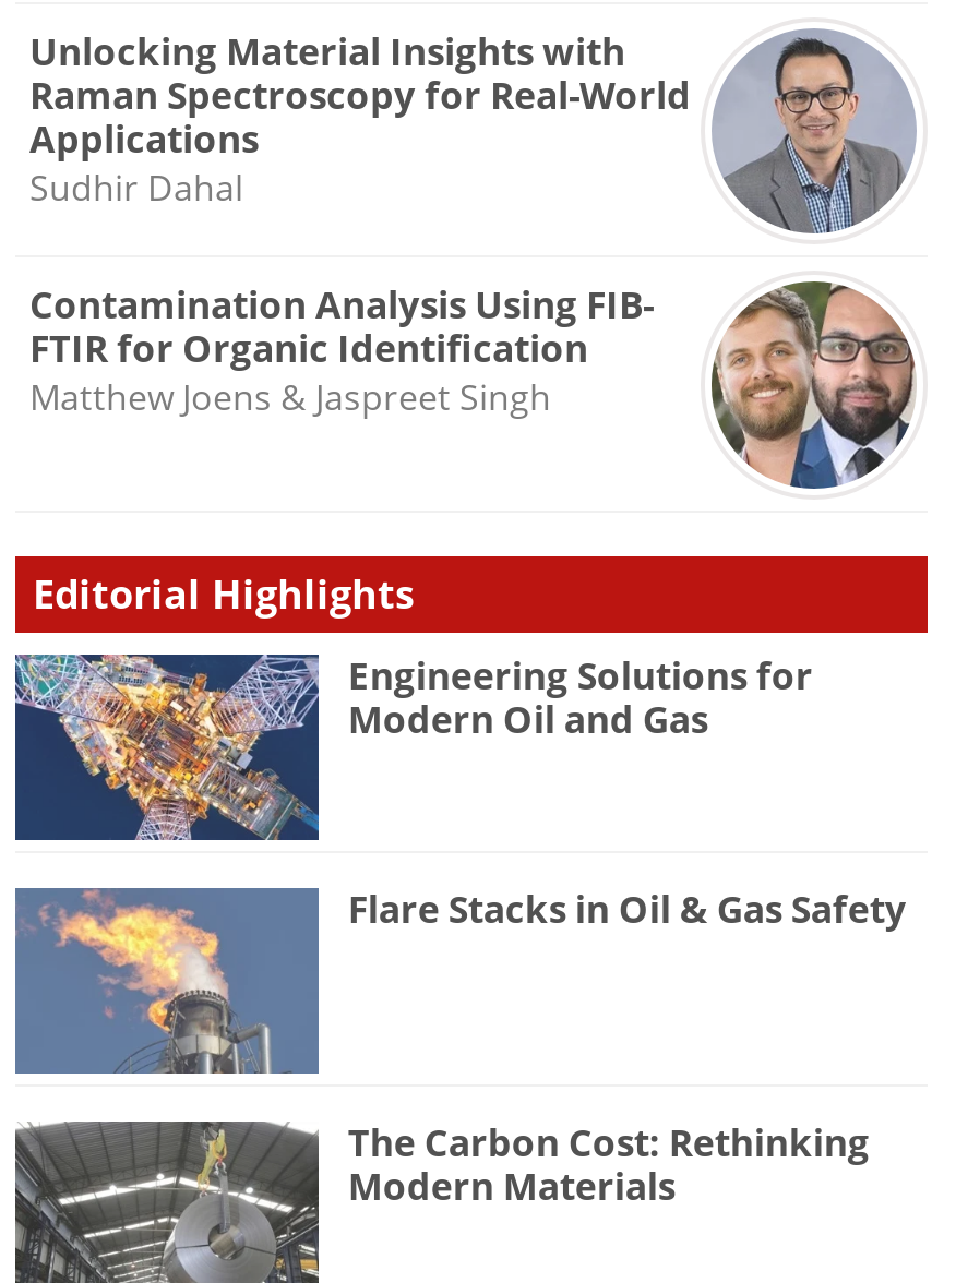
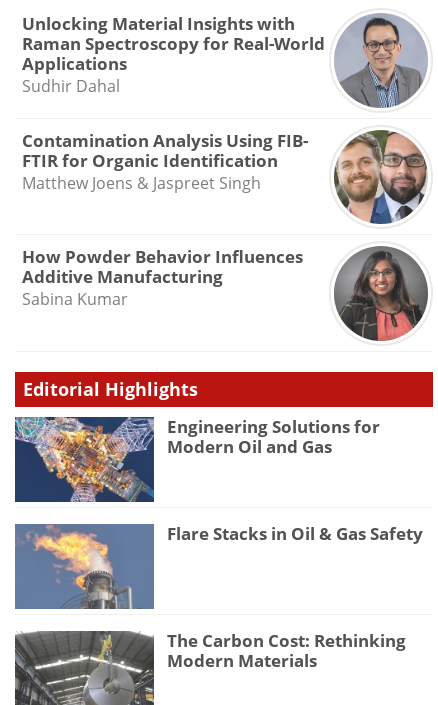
none -> [21,245,428,342] [image] | How Powder Behavior Influences | Additive Manufacturing | Sabina Kumar

